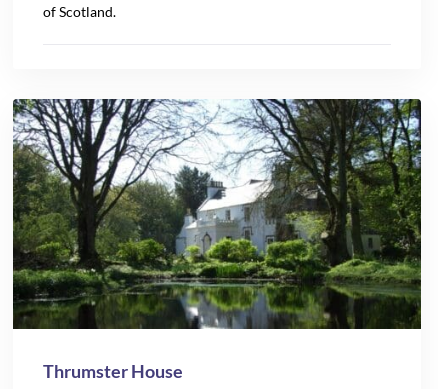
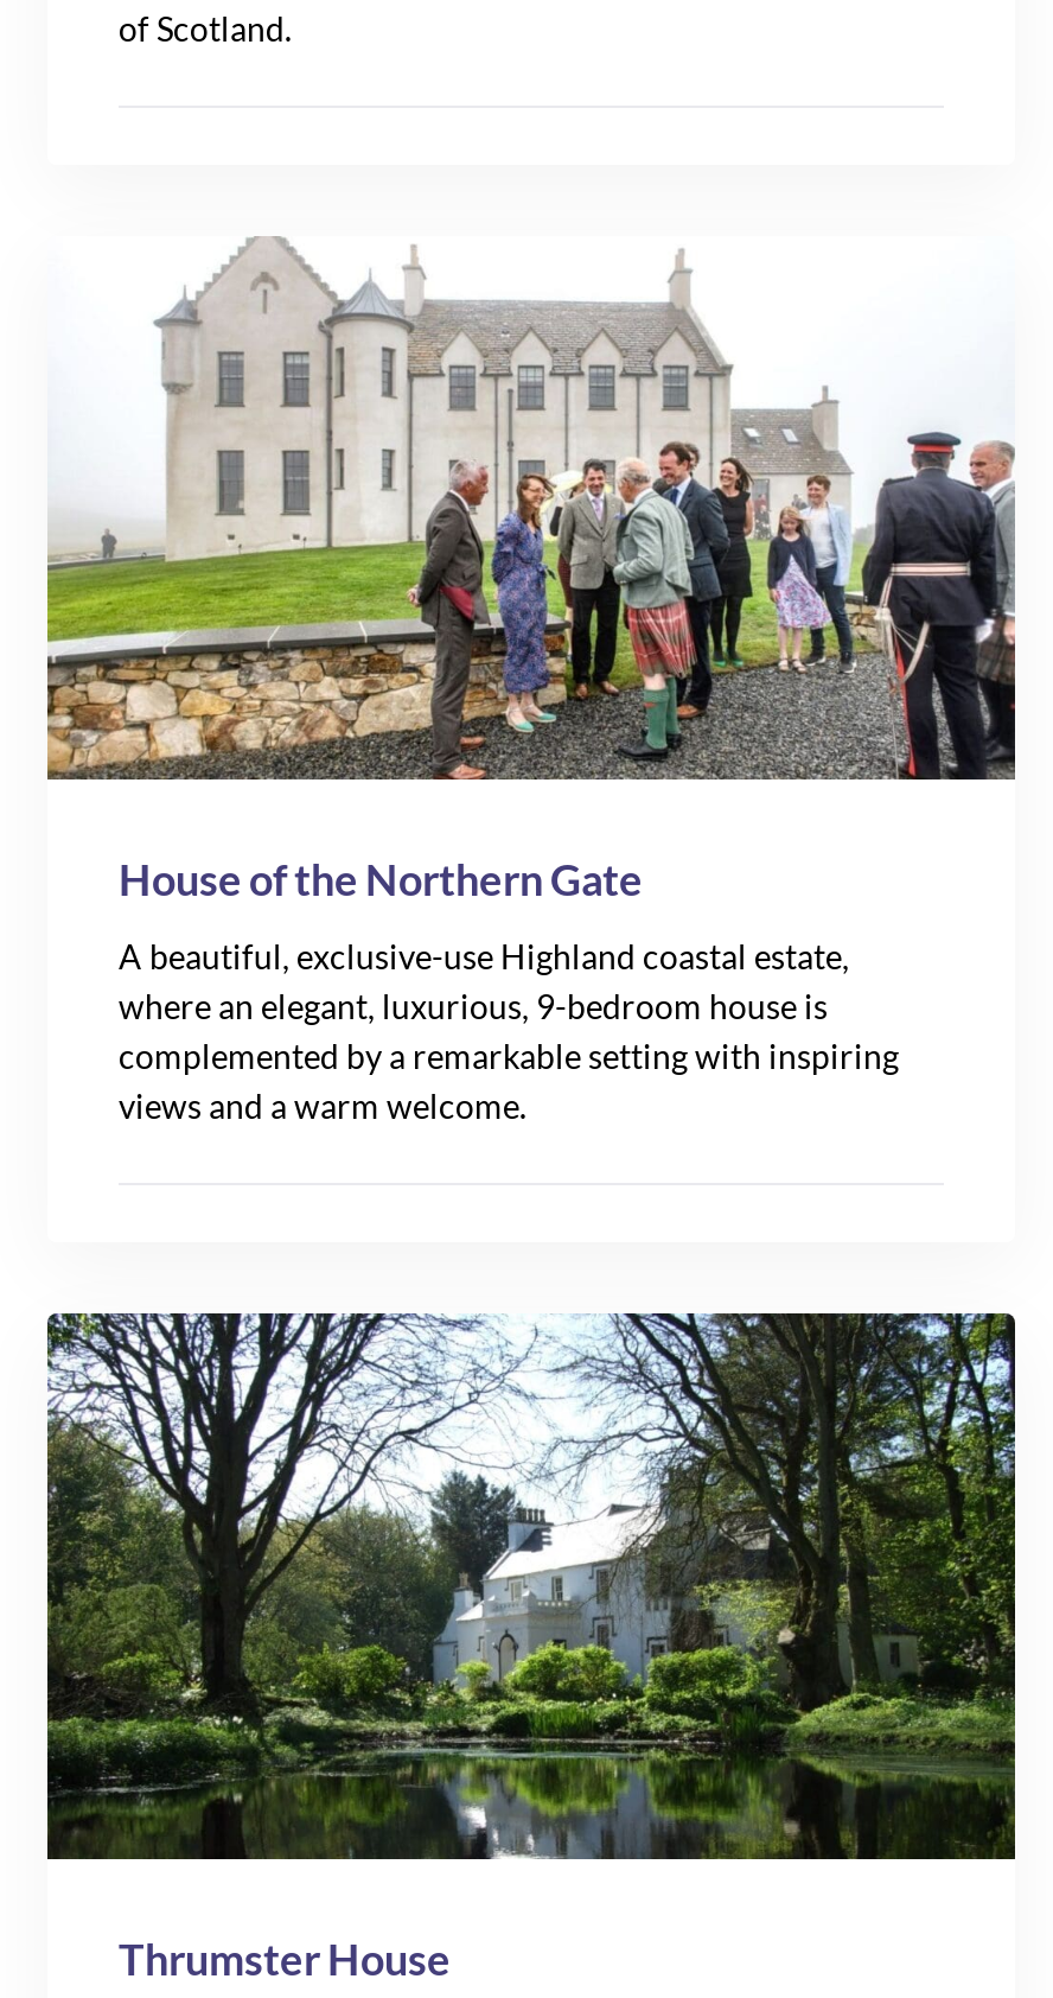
none -> [45,237,1015,1127] [image] | House of the Northern Gate | A beautiful, exclusive-use Highland coastal estate, | where an elegant, luxurious, 9-bedroom house is | complemented by a remarkable setting with inspiring | views and a warm welcome.

